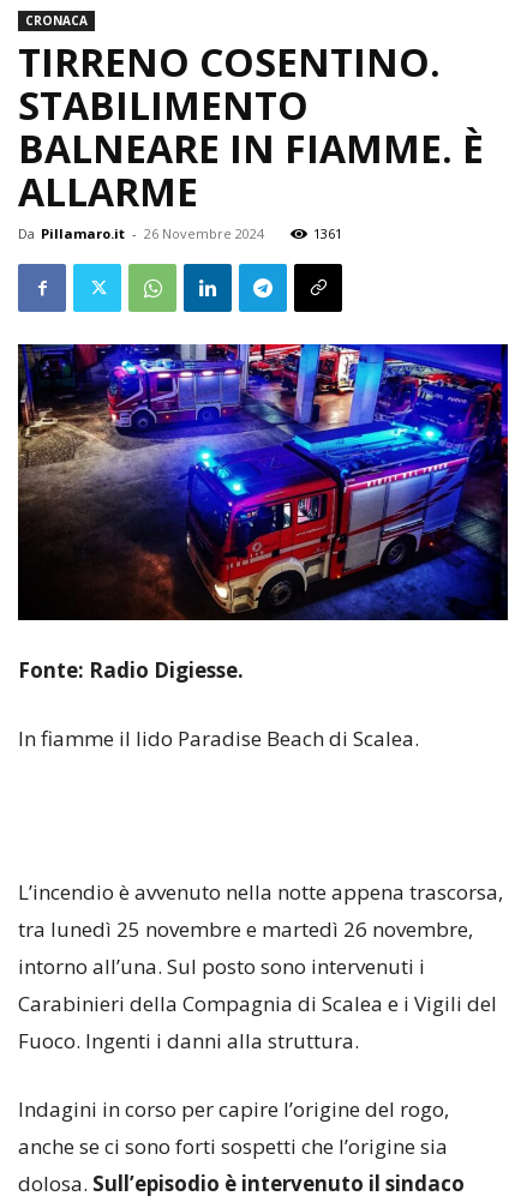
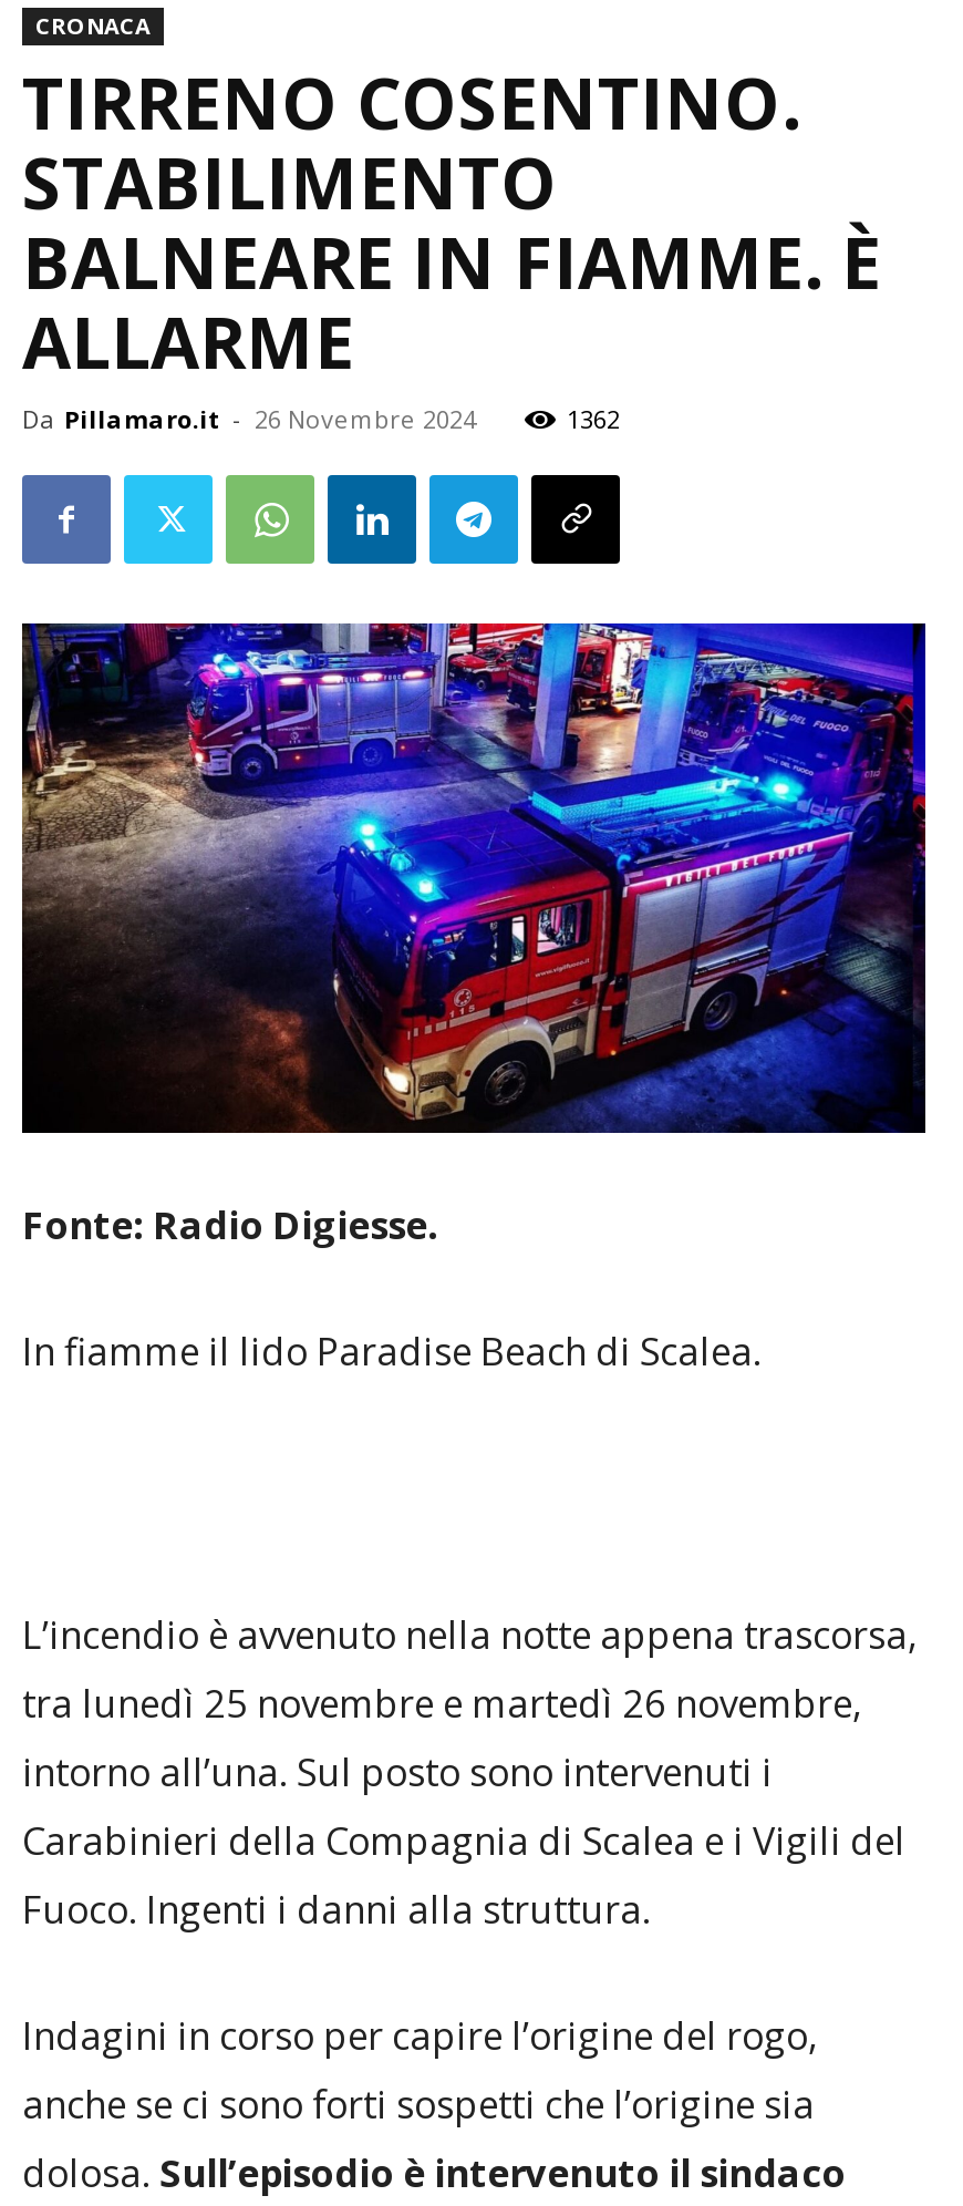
[313,224,342,242] 1361 -> [567,402,620,435] 1362

